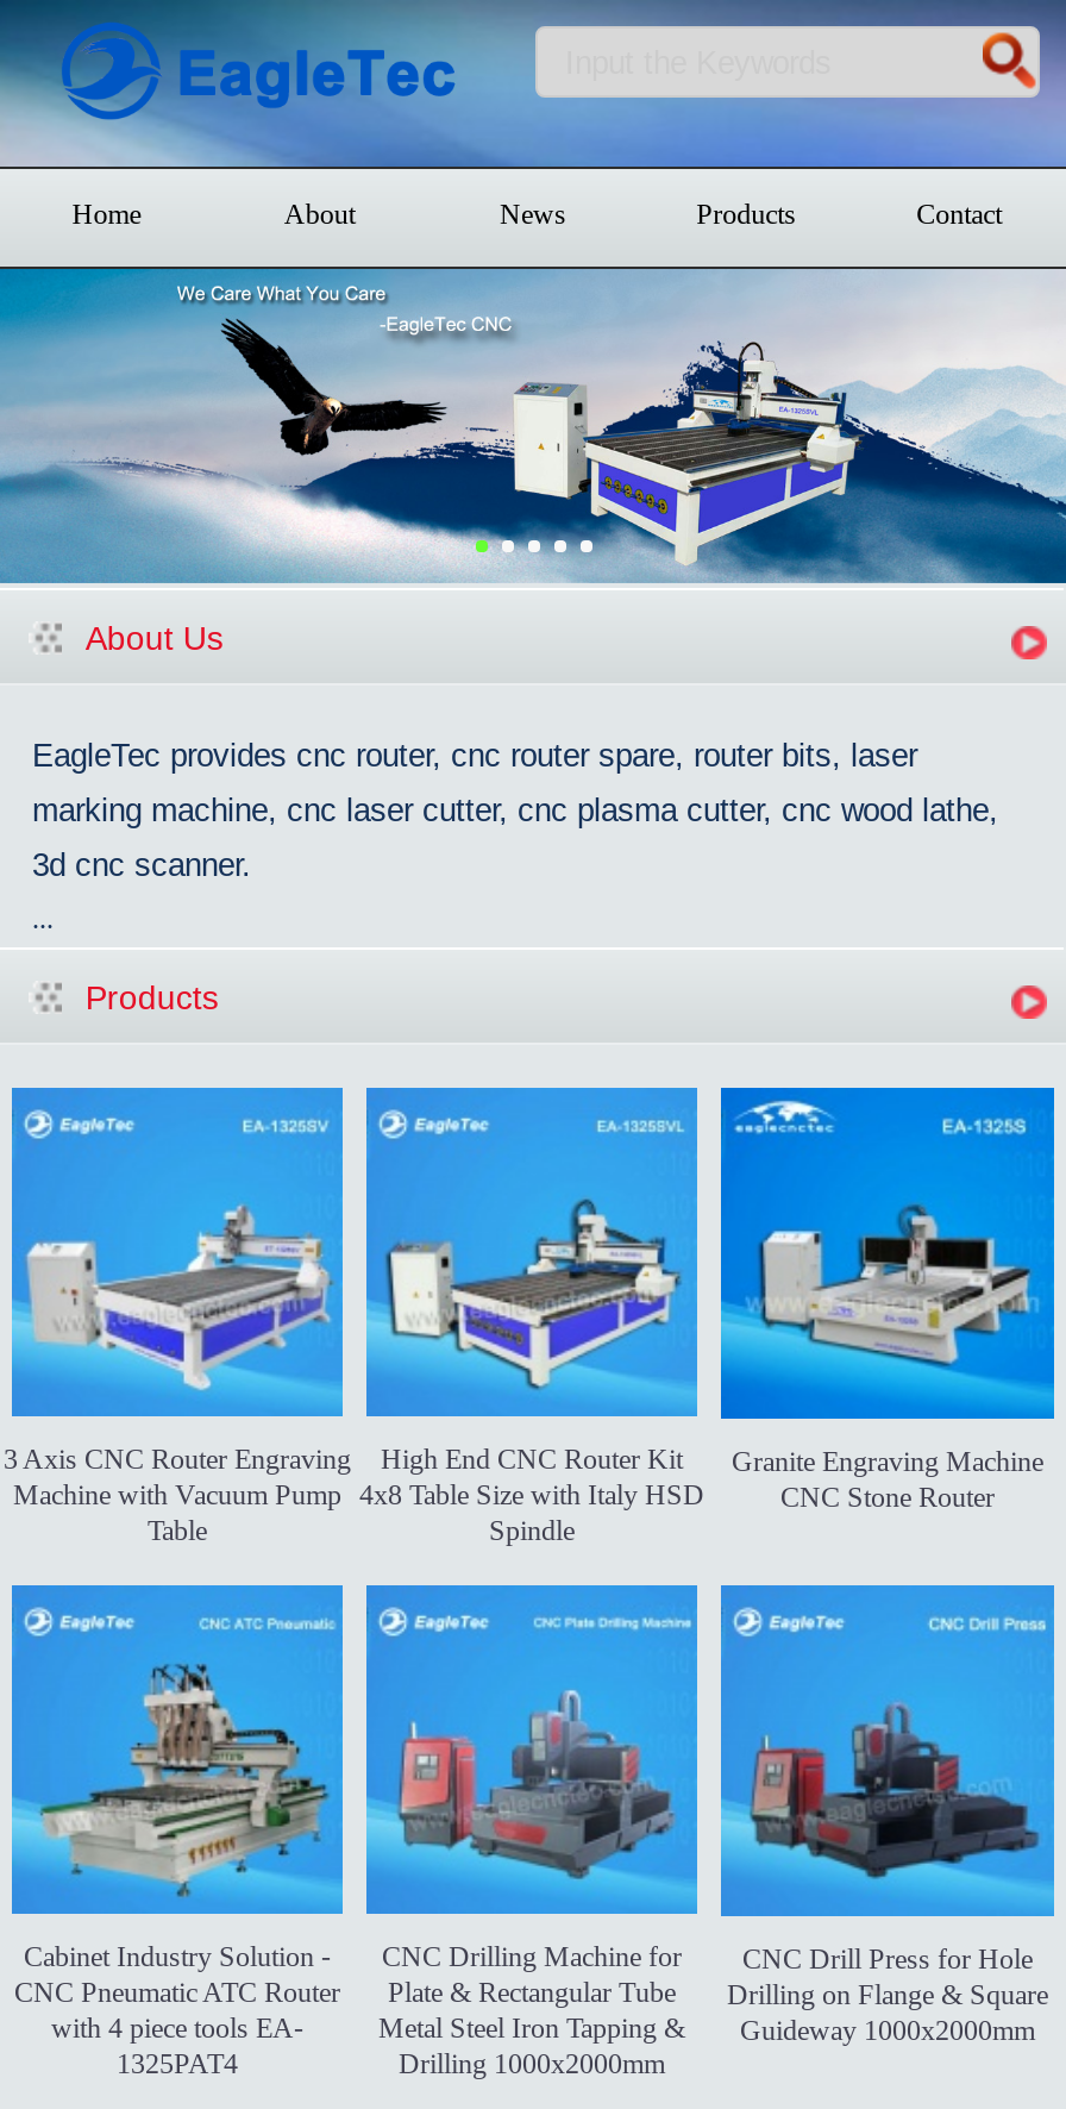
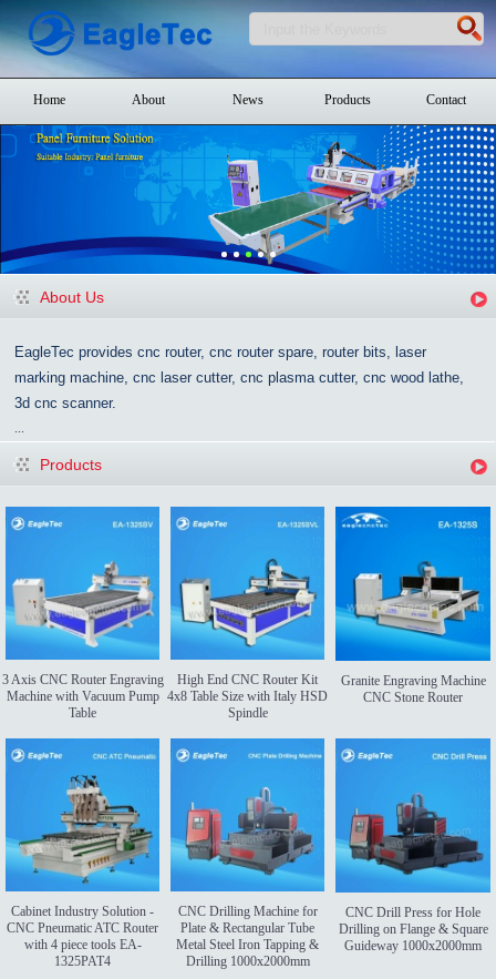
[7,267,1059,588] [image] -> [3,124,493,275] [image]

